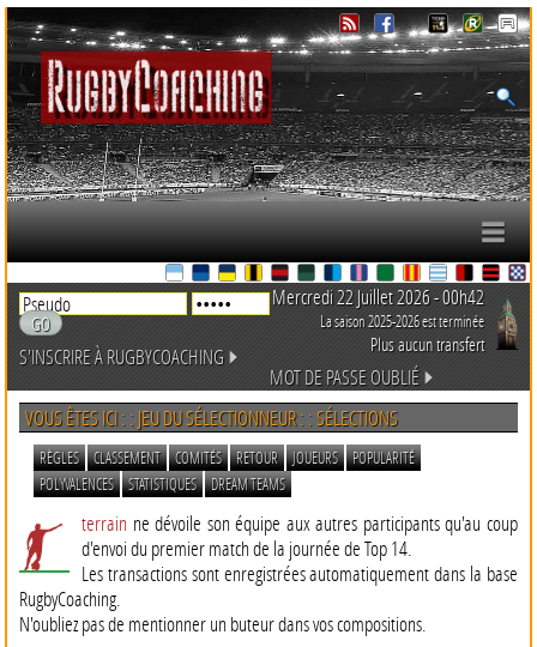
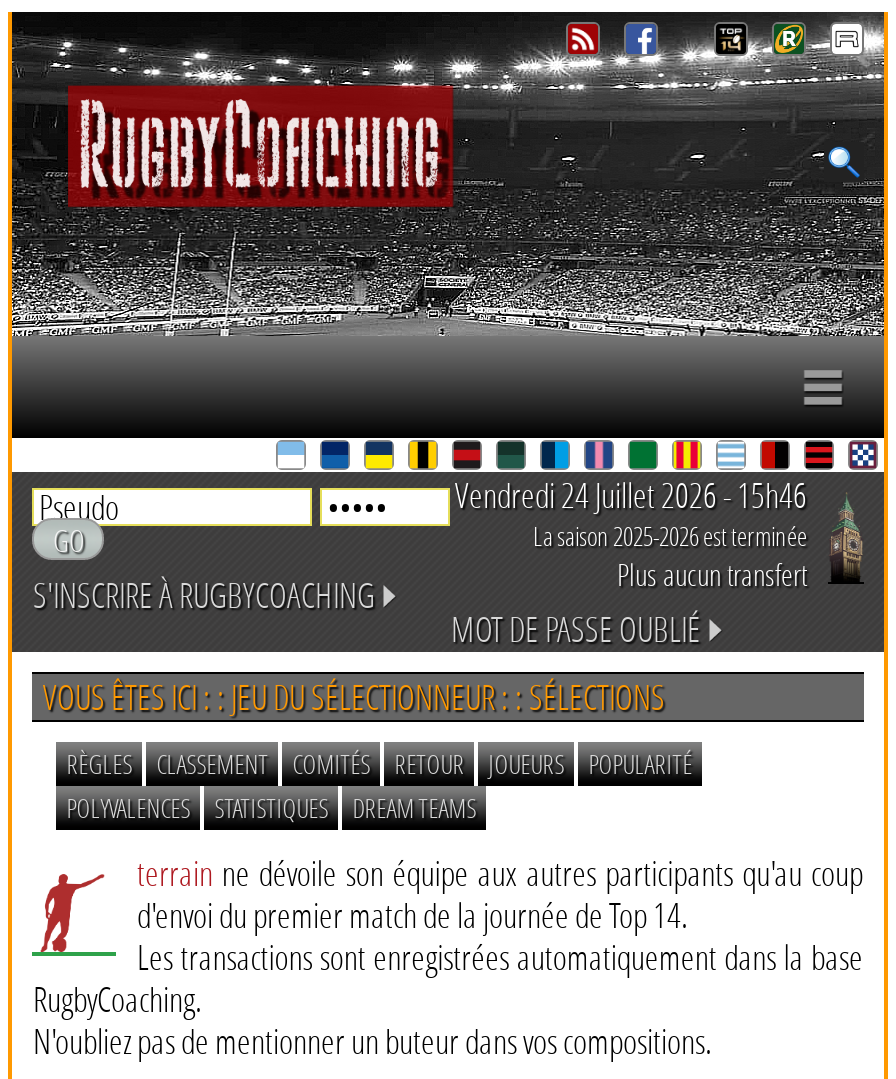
[271,283,484,310] Mercredi 22 Juillet 2026 - 00h42 -> [455,472,807,518] Vendredi 24 Juillet 2026 - 15h46

